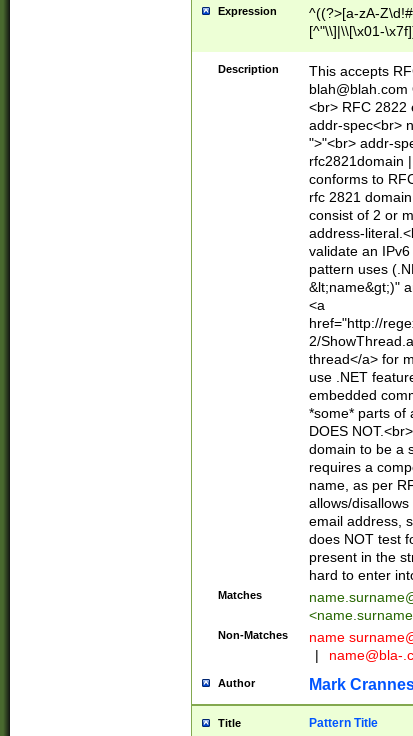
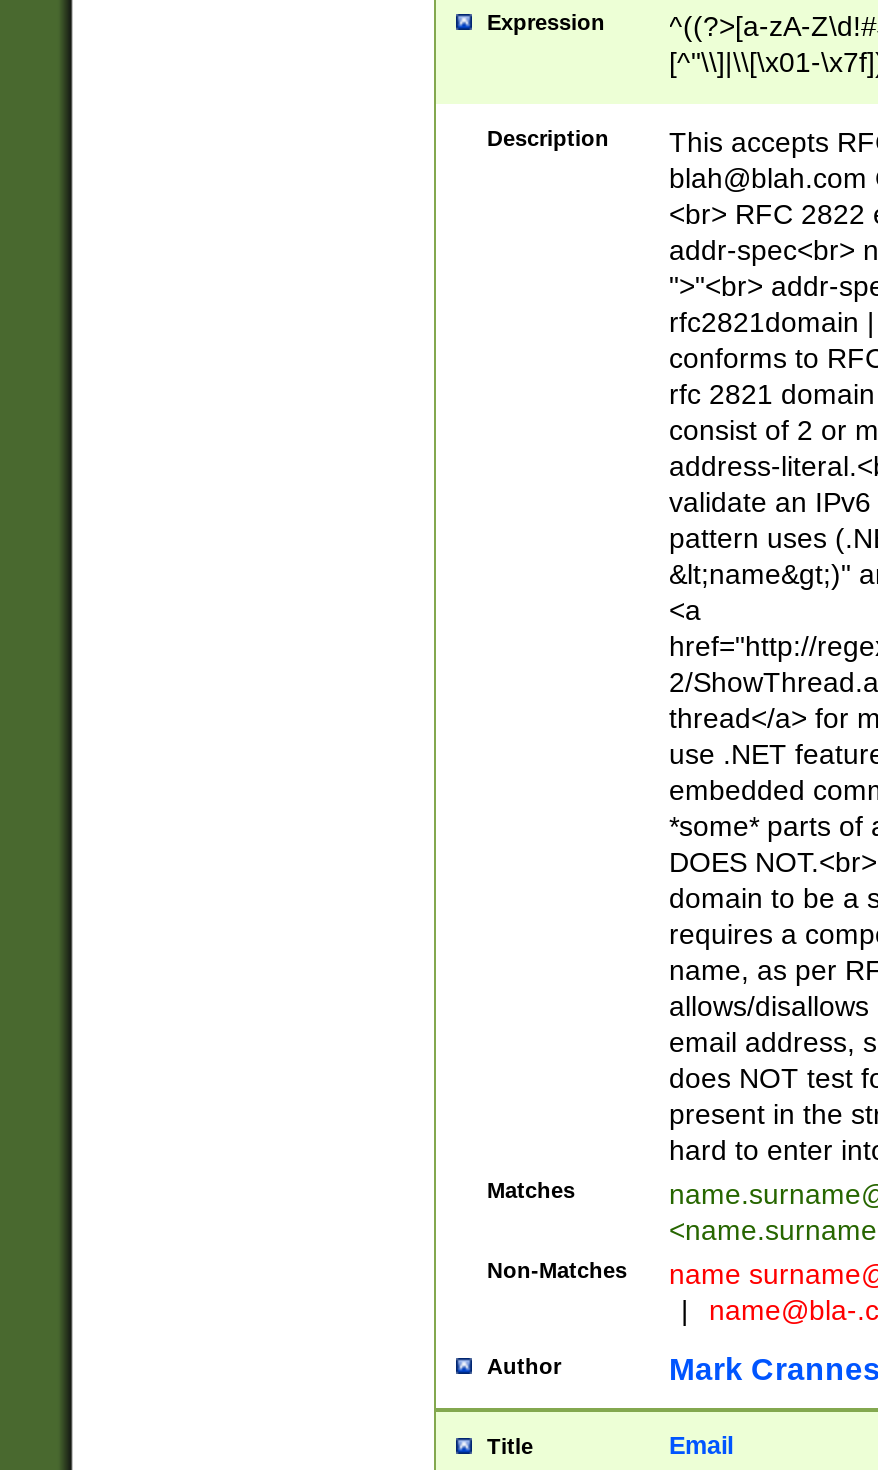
[308,716,377,730] Pattern Title -> [669,1432,733,1460] Email

